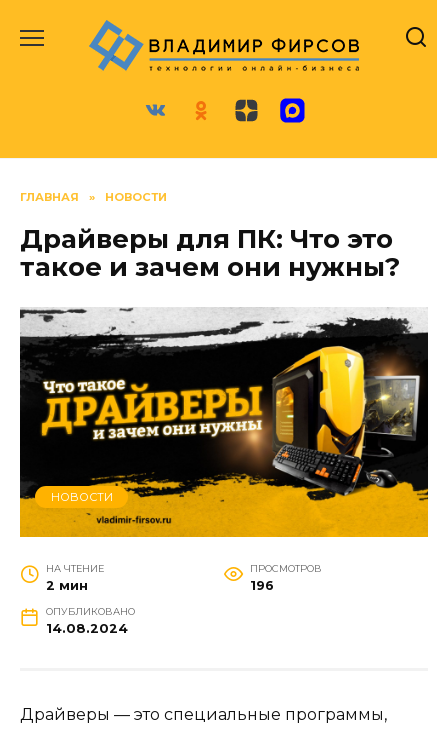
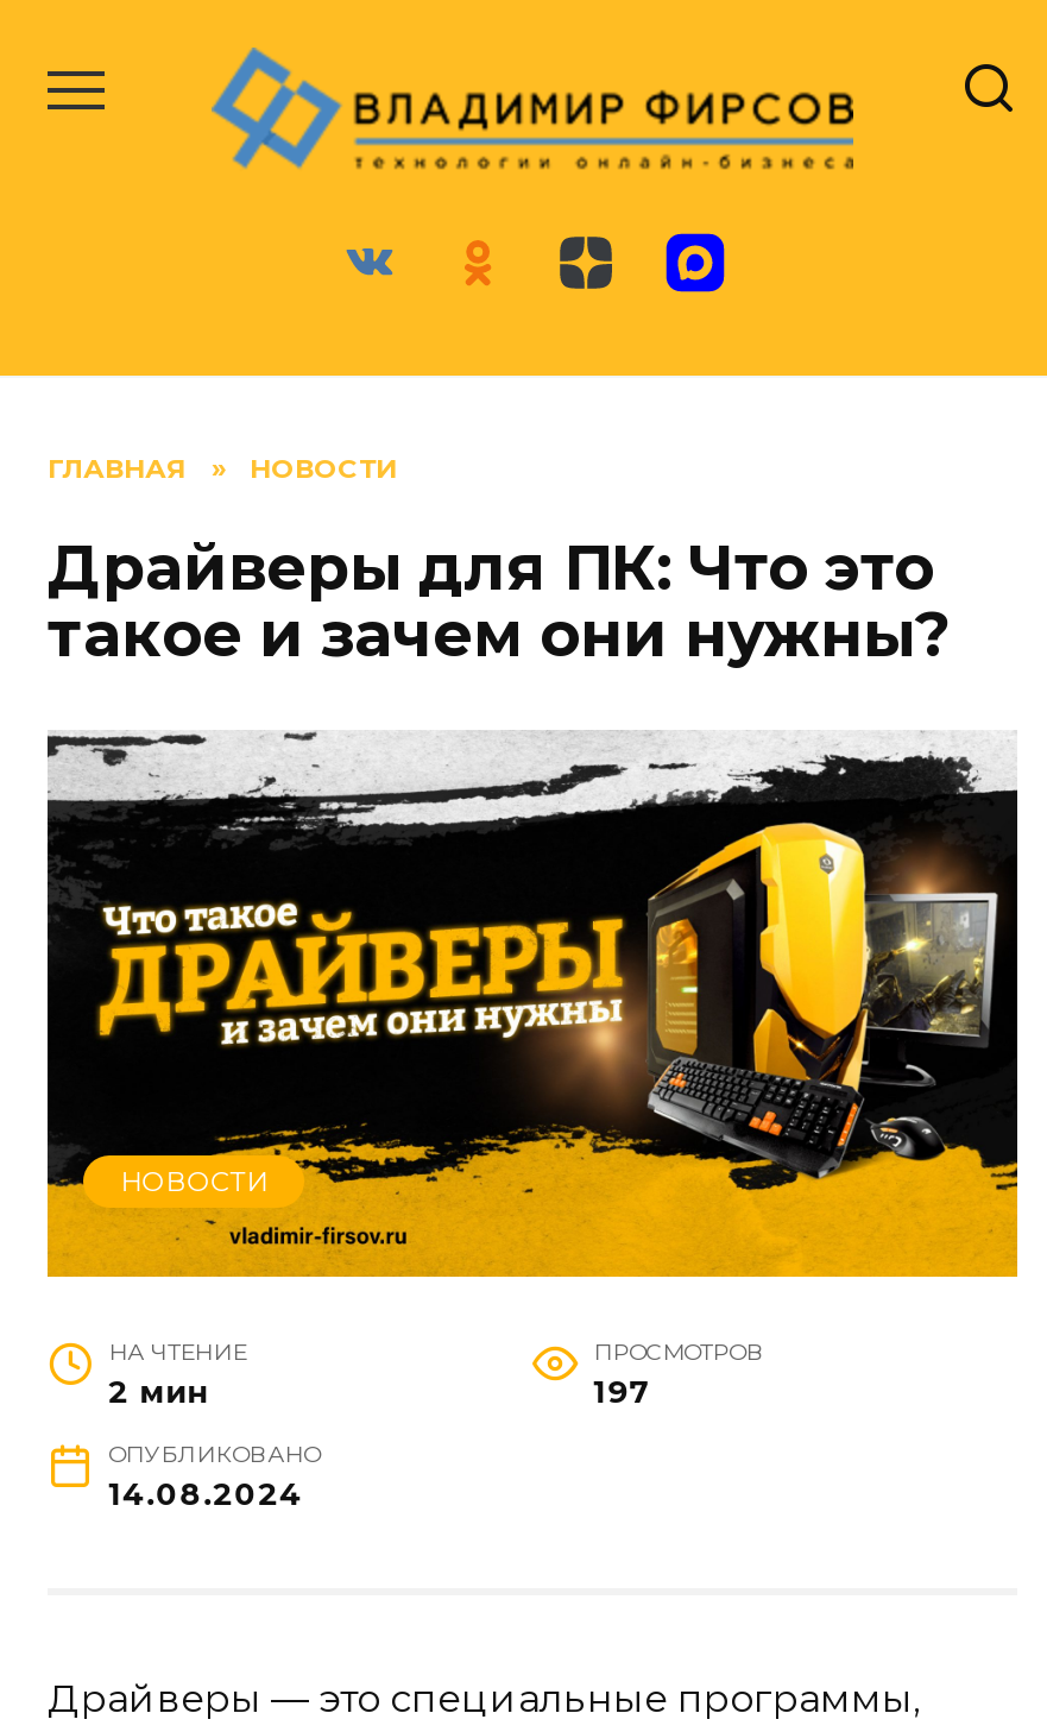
[250,578,274,593] 196 -> [593,1374,650,1410] 197

